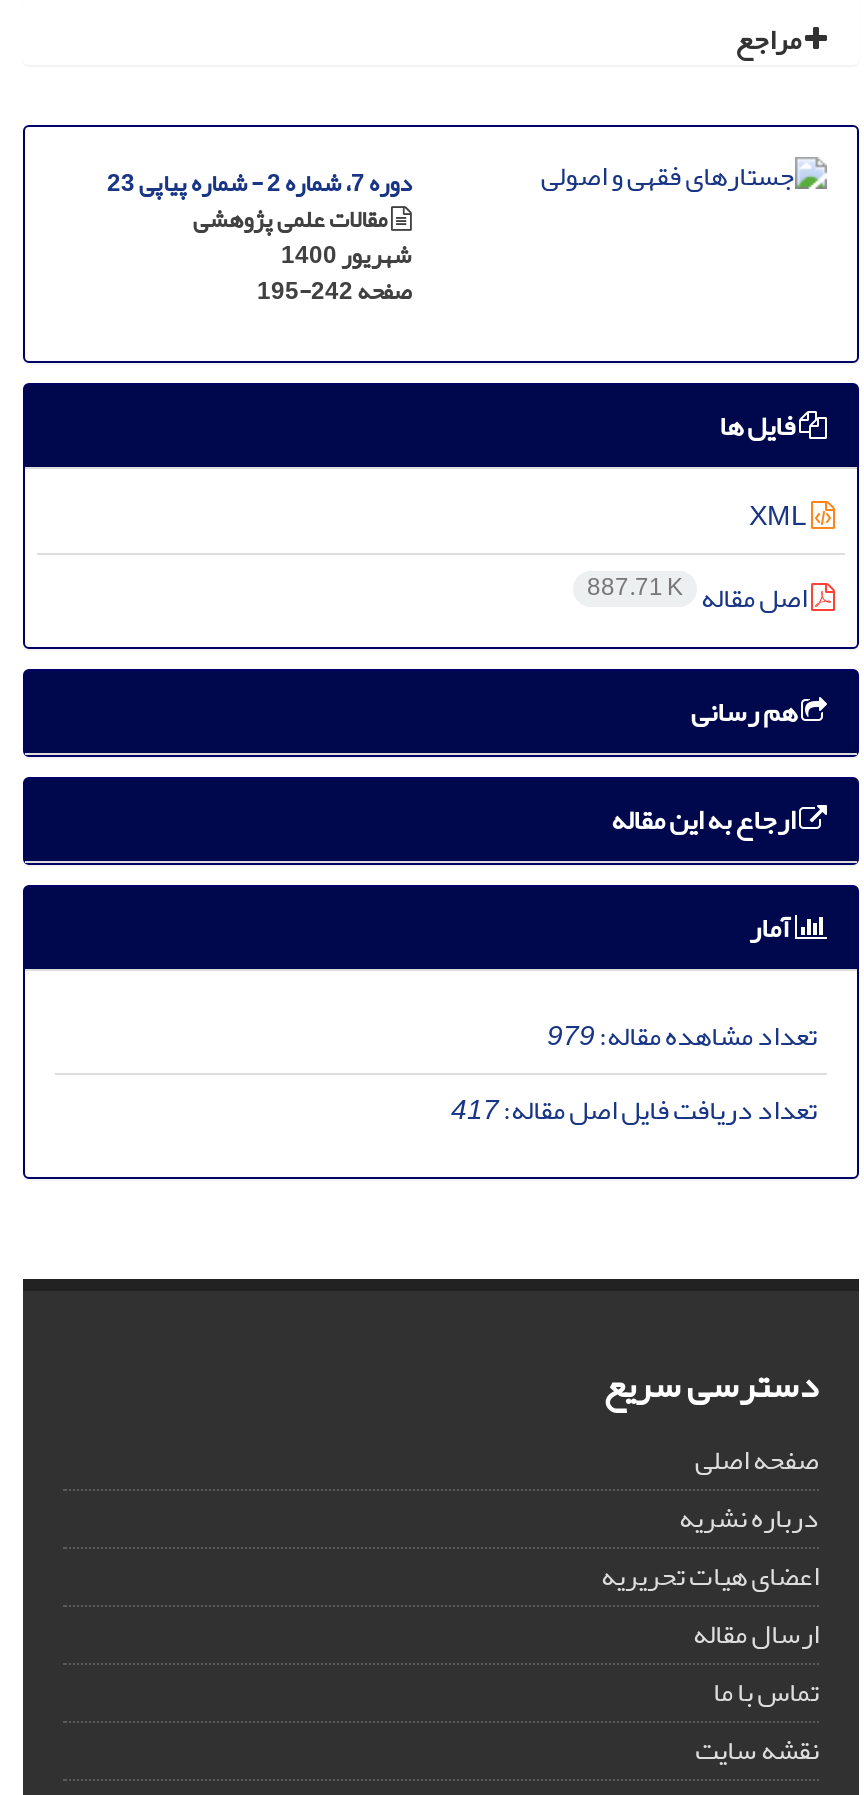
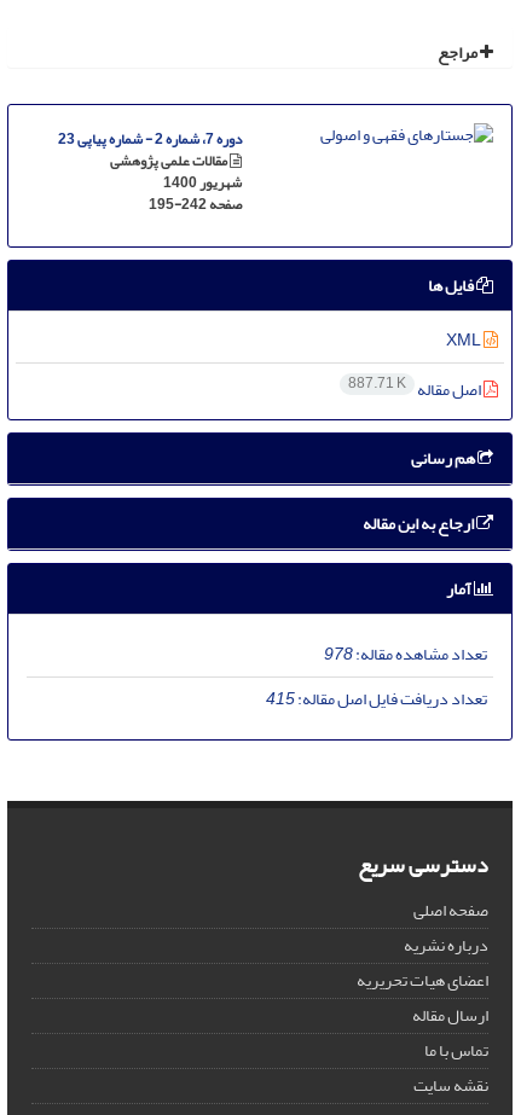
[547,1008,817,1062] تعداد مشاهده مقاله:979 -> [324,637,487,670] تعداد مشاهده مقاله:978
[451,1082,817,1136] تعداد دریافت فایل اصل مقاله:417 -> [266,682,487,715] تعداد دریافت فایل اصل مقاله:415

